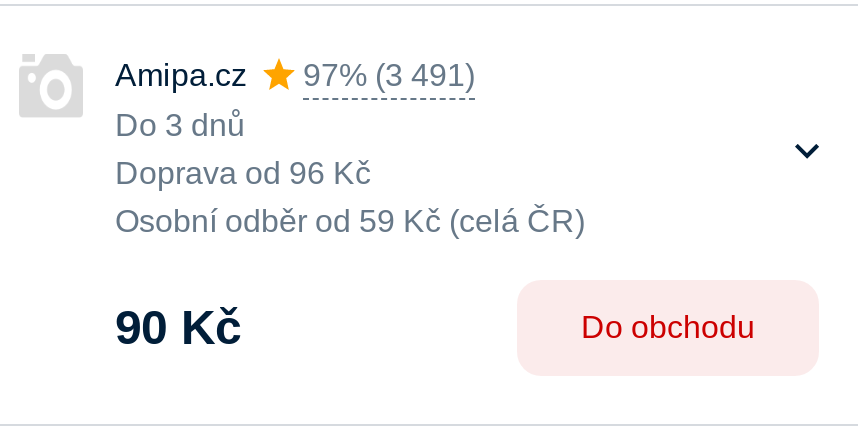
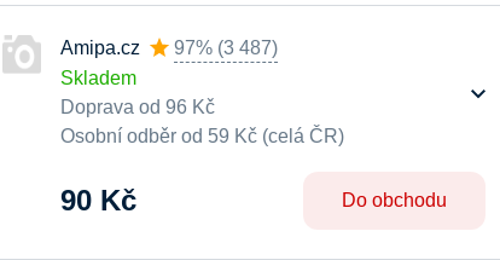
[115,58,475,92] Amipa.cz 97% (3 491) -> [60,37,278,58] Amipa.cz 97% (3 487)
[115,108,245,142] Do 3 dnů -> [60,68,136,88] Skladem

